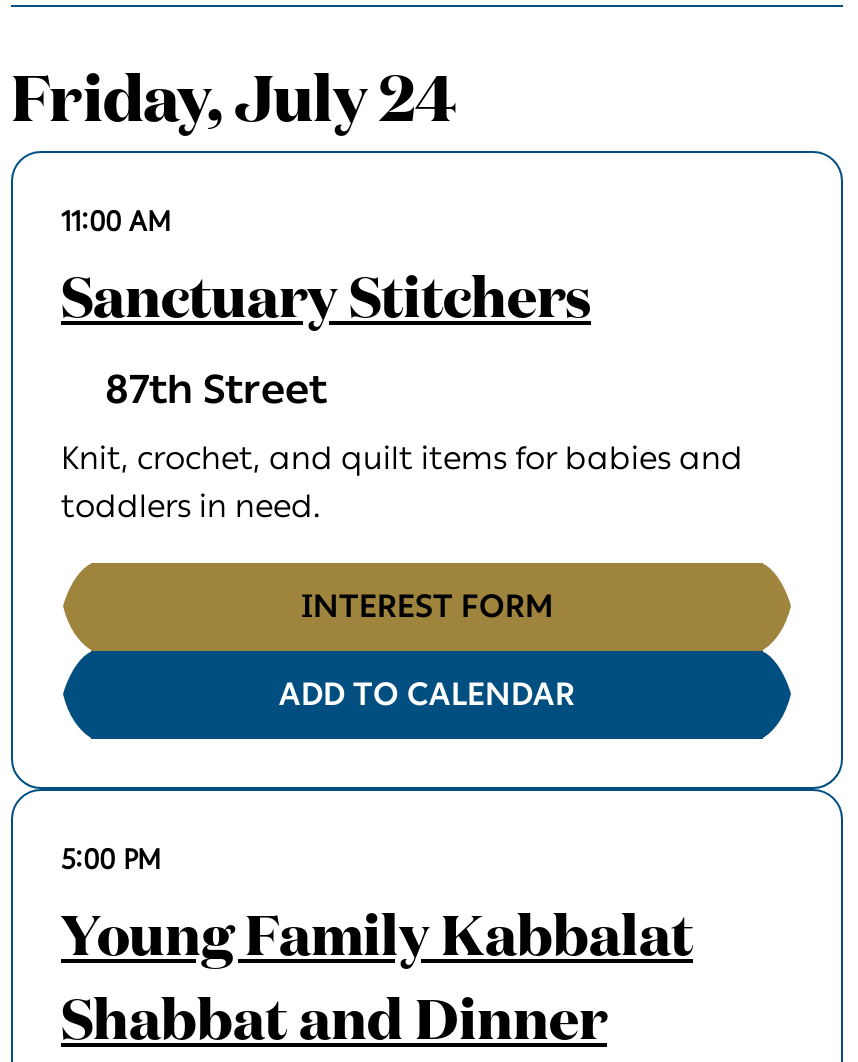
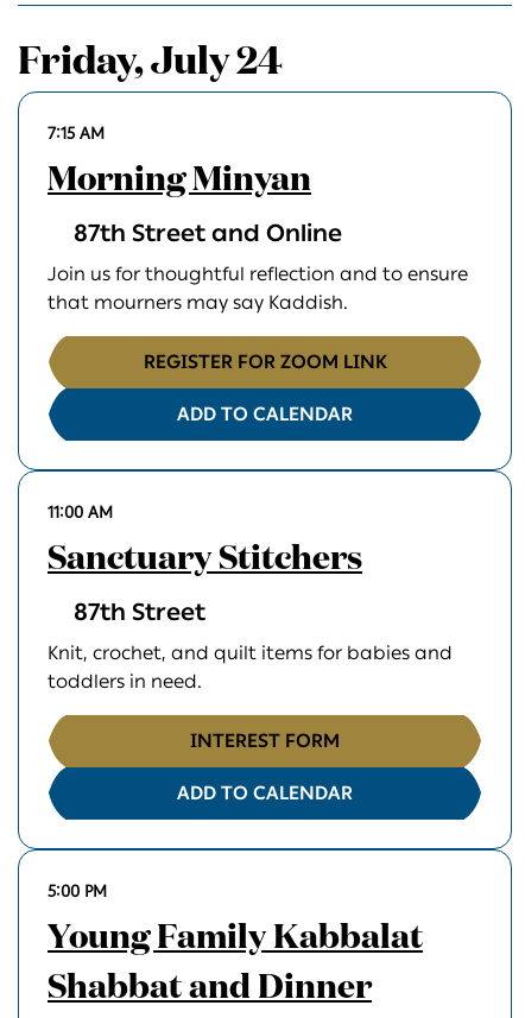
none -> [48,124,468,425] 7:15 AM | Morning Minyan | 87th Street and Online | Join us for thoughtful reflection and to ensure | that mourners may say Kaddish. | REGISTER FOR ZOOM LINK | ADD TO CALENDAR

